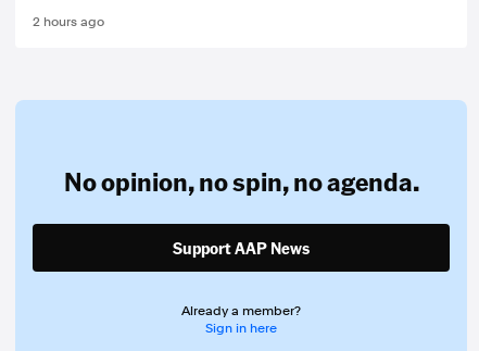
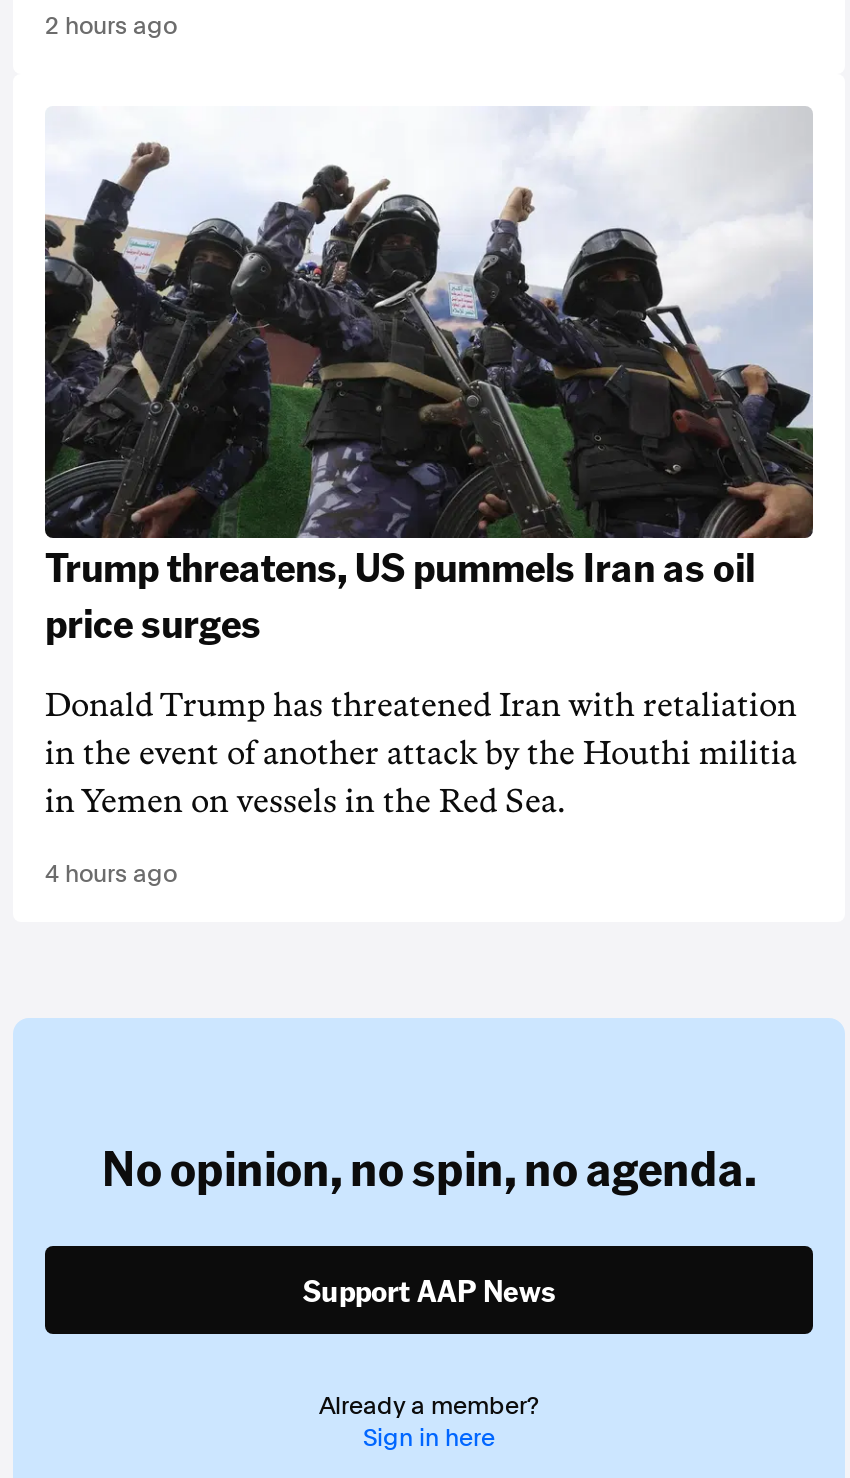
none -> [43,108,815,888] [image] | Trump threatens, US pummels Iran as oil | price surges | Donald Trump has threatened Iran with retaliation | in the event of another attack by the Houthi militia | in Yemen on vessels in the Red Sea. | 4 hours ago

